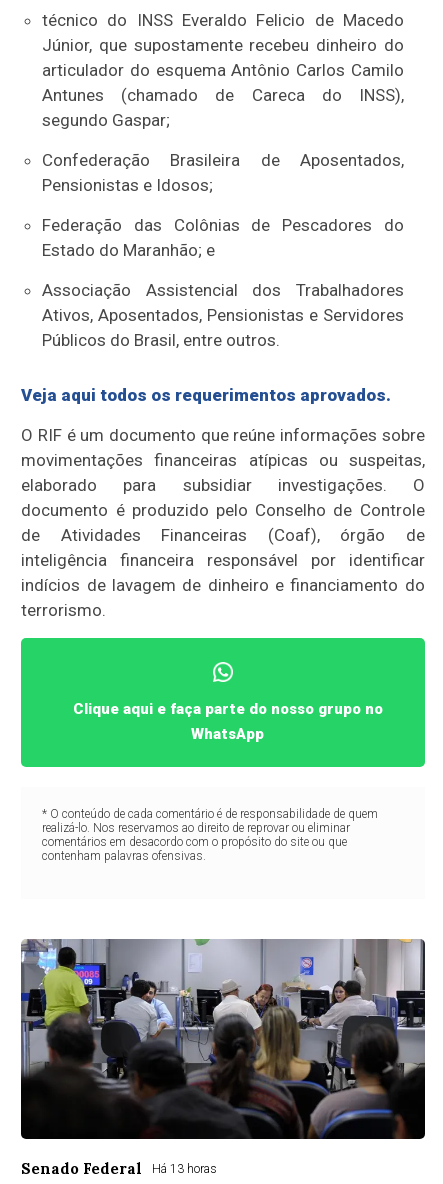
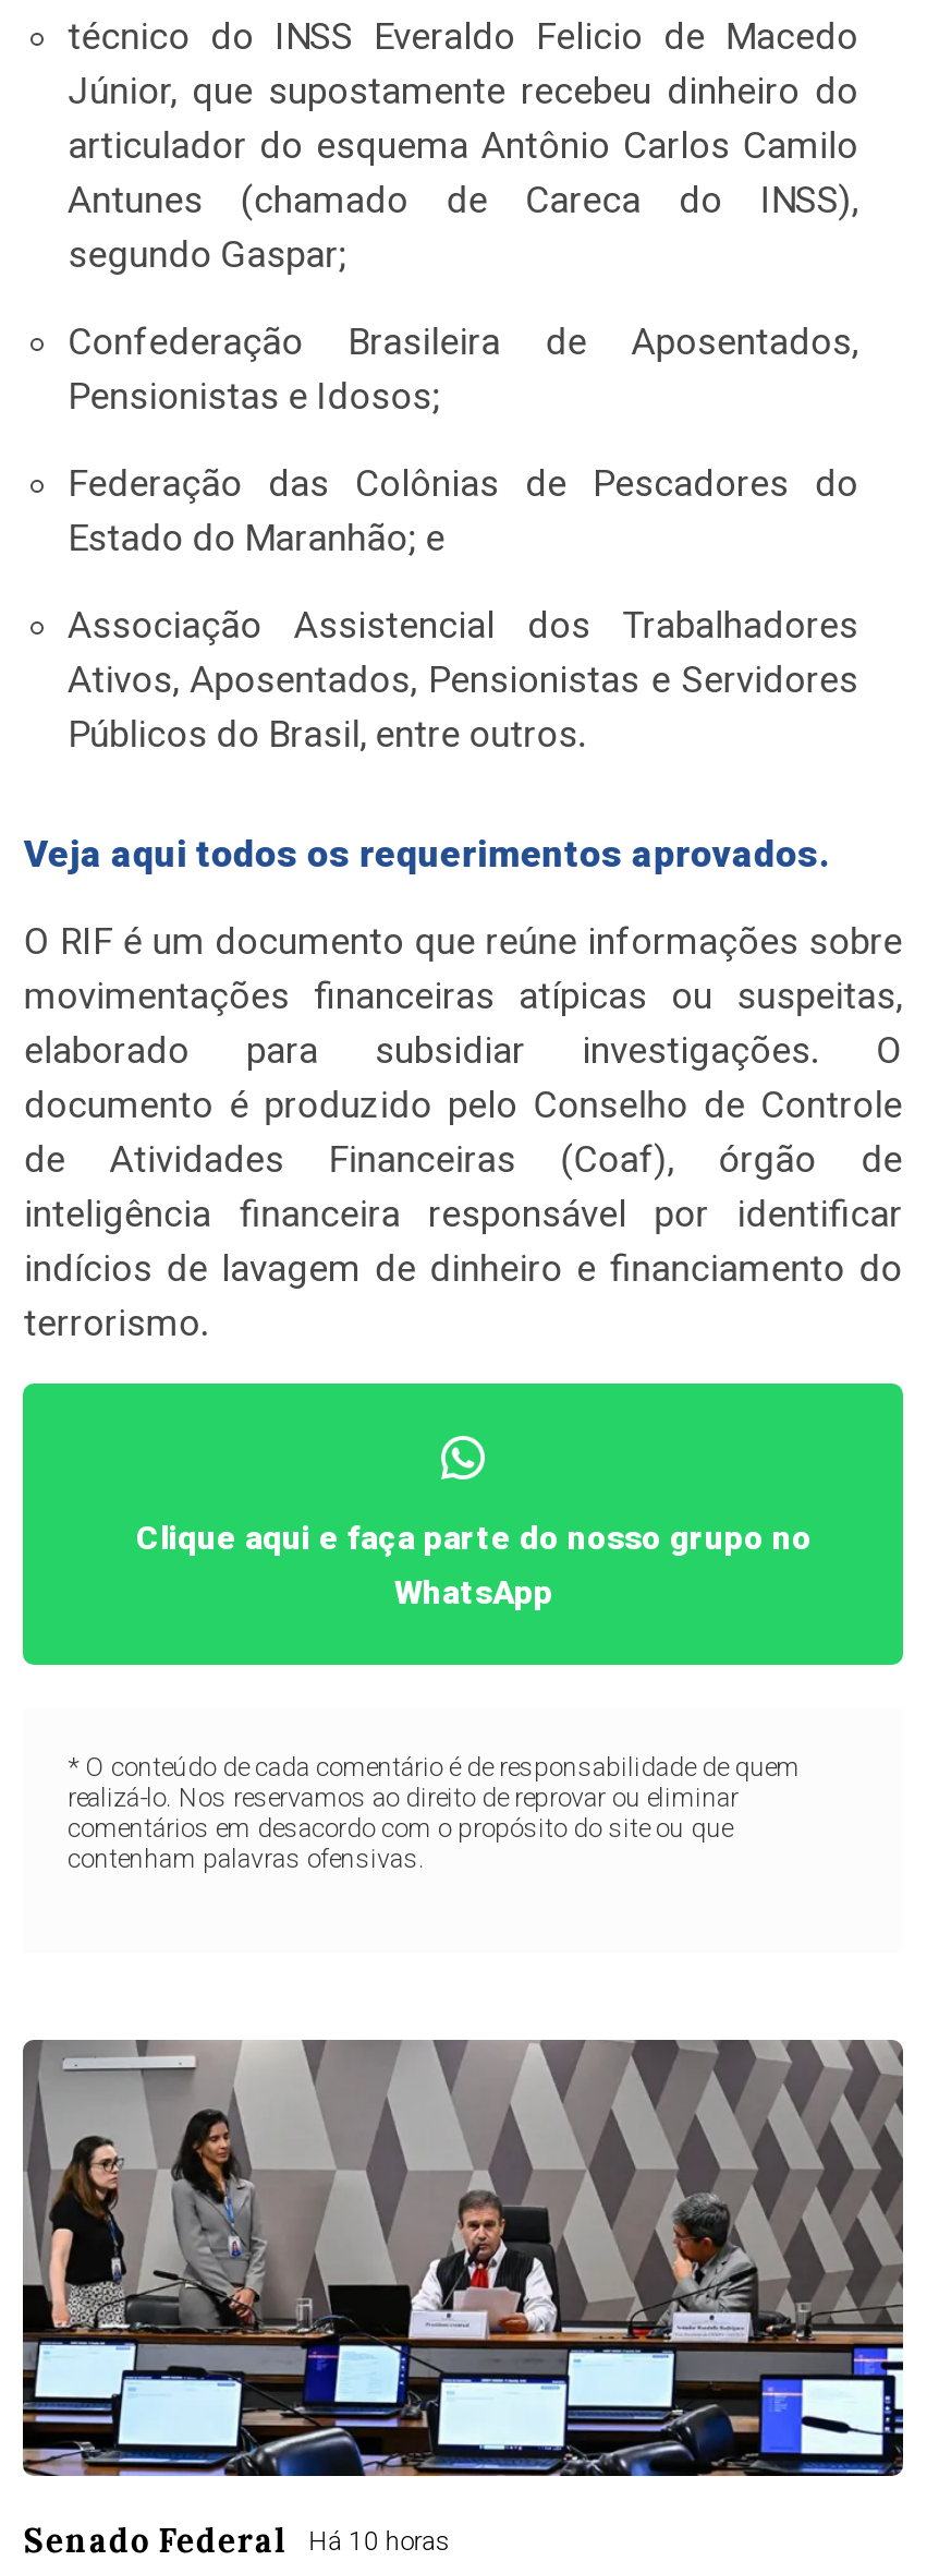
[20,938,426,1178] [image] | Senado Federal Há 13 horas -> [21,2038,905,2562] [image] | Senado Federal Há 10 horas

